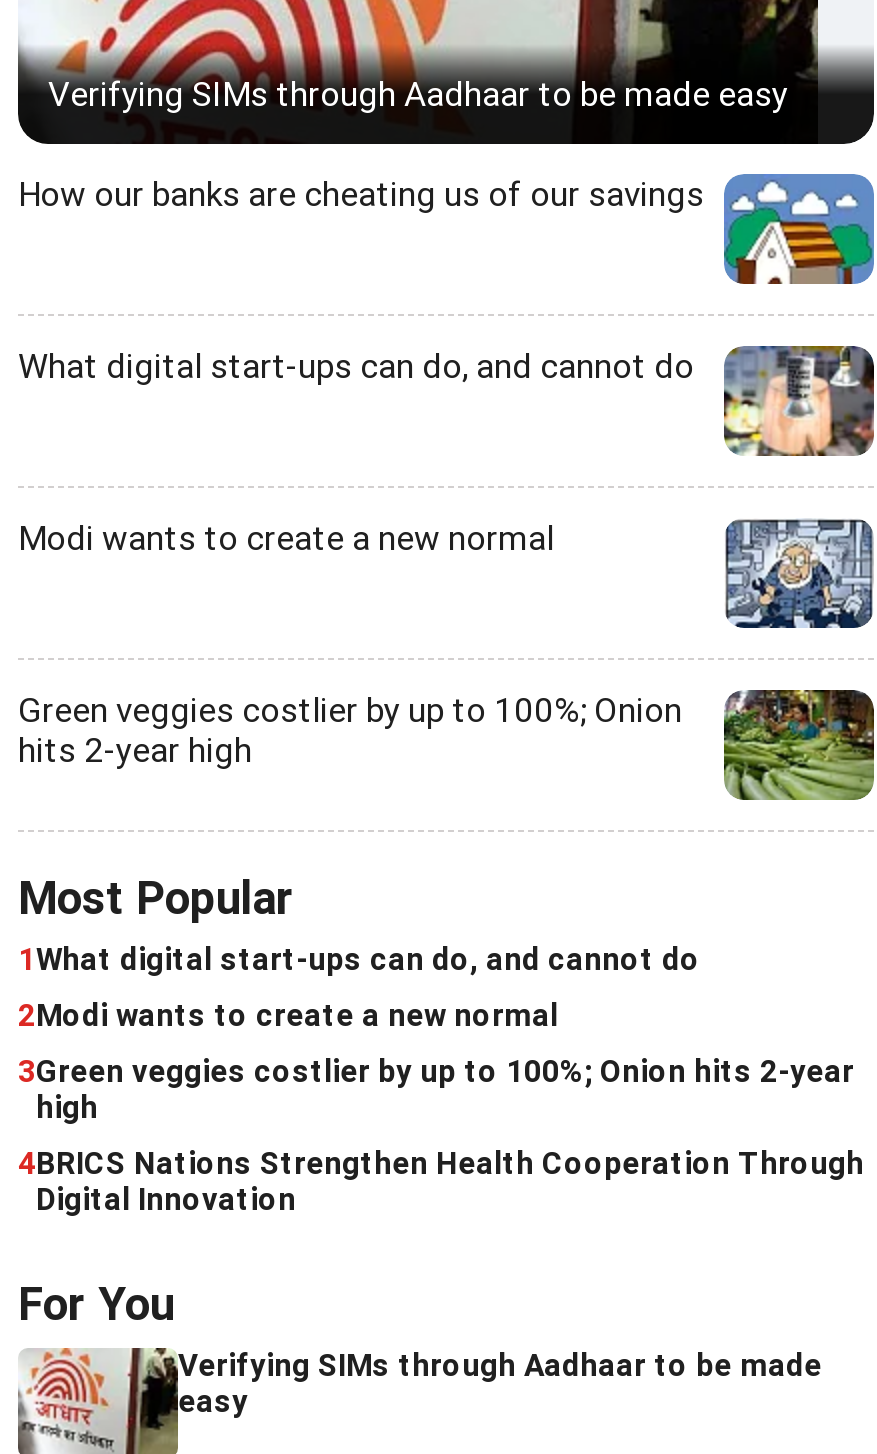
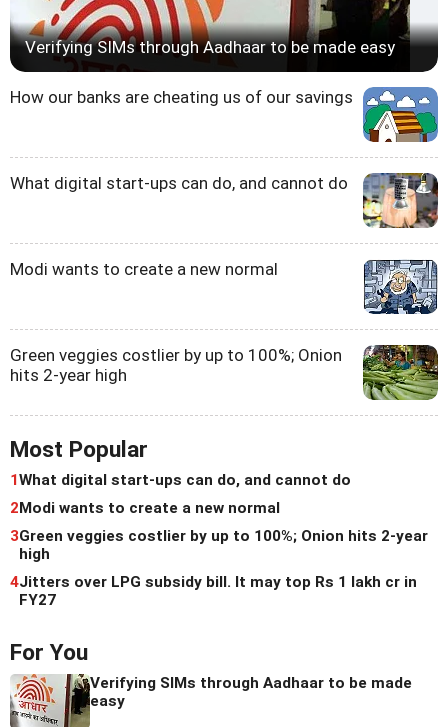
[18,1145,864,1217] 4BRICS Nations Strengthen Health Cooperation Through | Digital Innovation -> [10,572,417,608] 4Jitters over LPG subsidy bill. It may top Rs 1 lakh cr in | FY27

